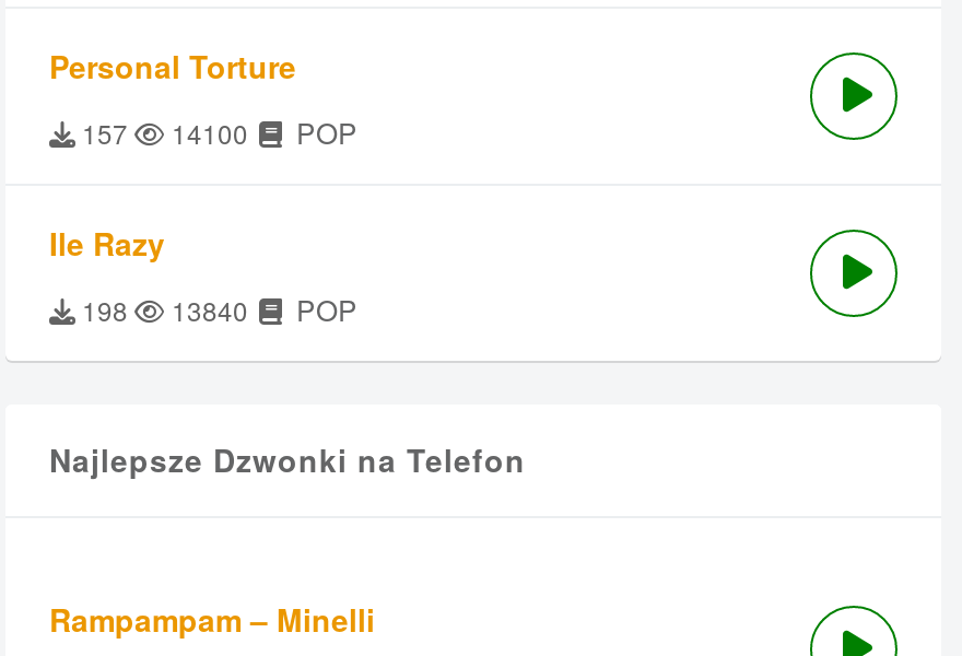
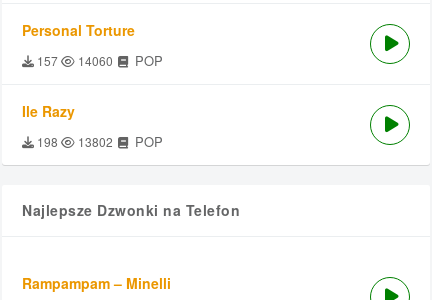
[75,112,357,153] 157 14100 POP -> [34,51,163,70] 157 14060 POP
[75,289,357,330] 198 13840 POP -> [34,132,163,151] 198 13802 POP

